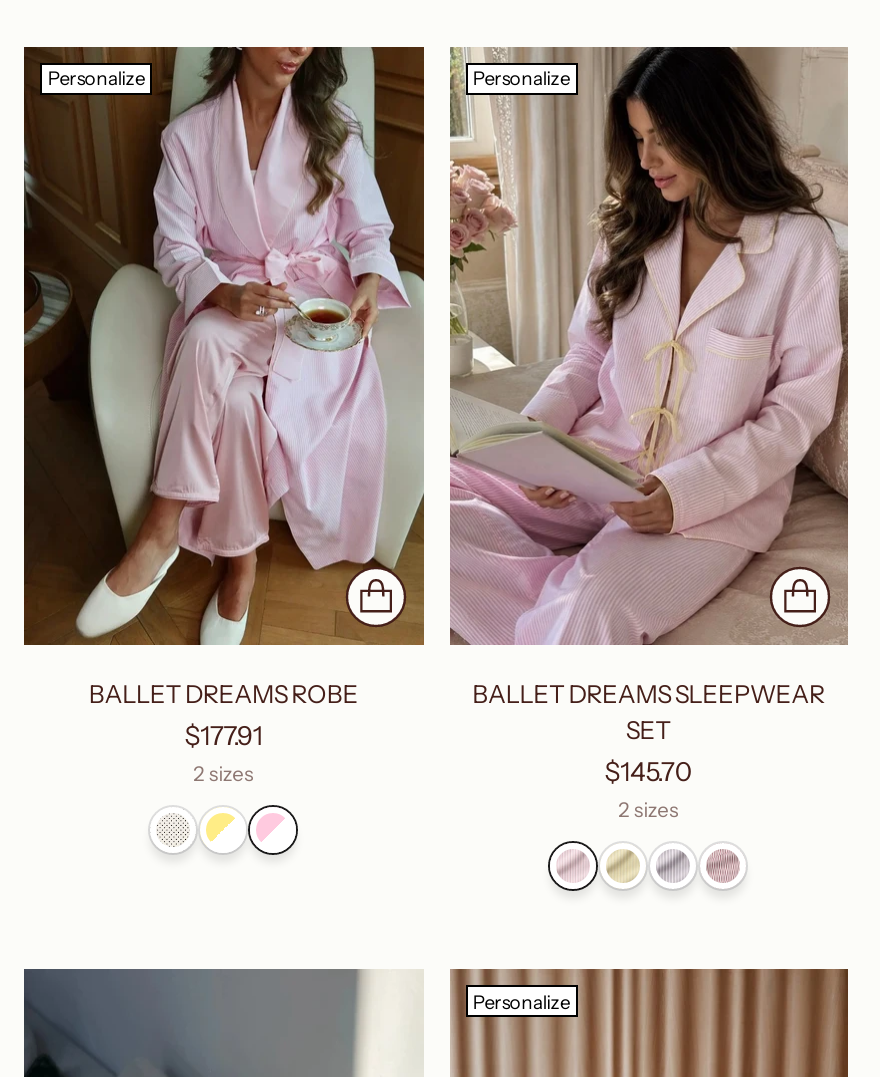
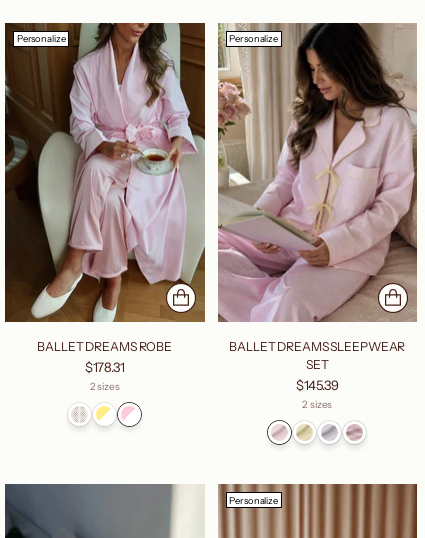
[184,719,263,751] $177.91 -> [85,359,125,375] $178.31
[604,755,693,787] $145.70 -> [296,377,339,393] $145.39

